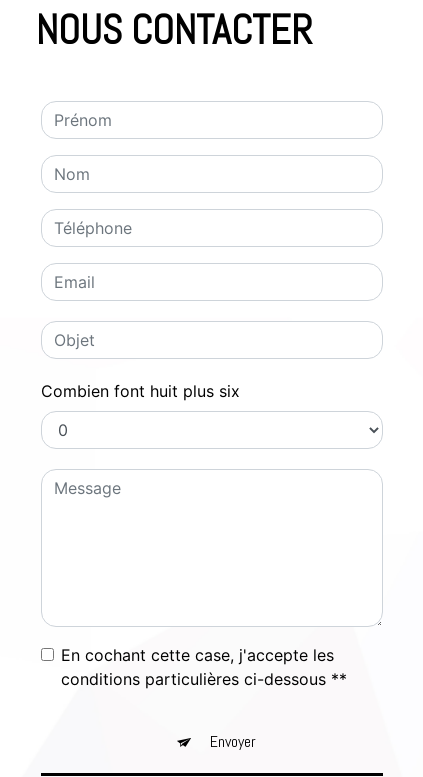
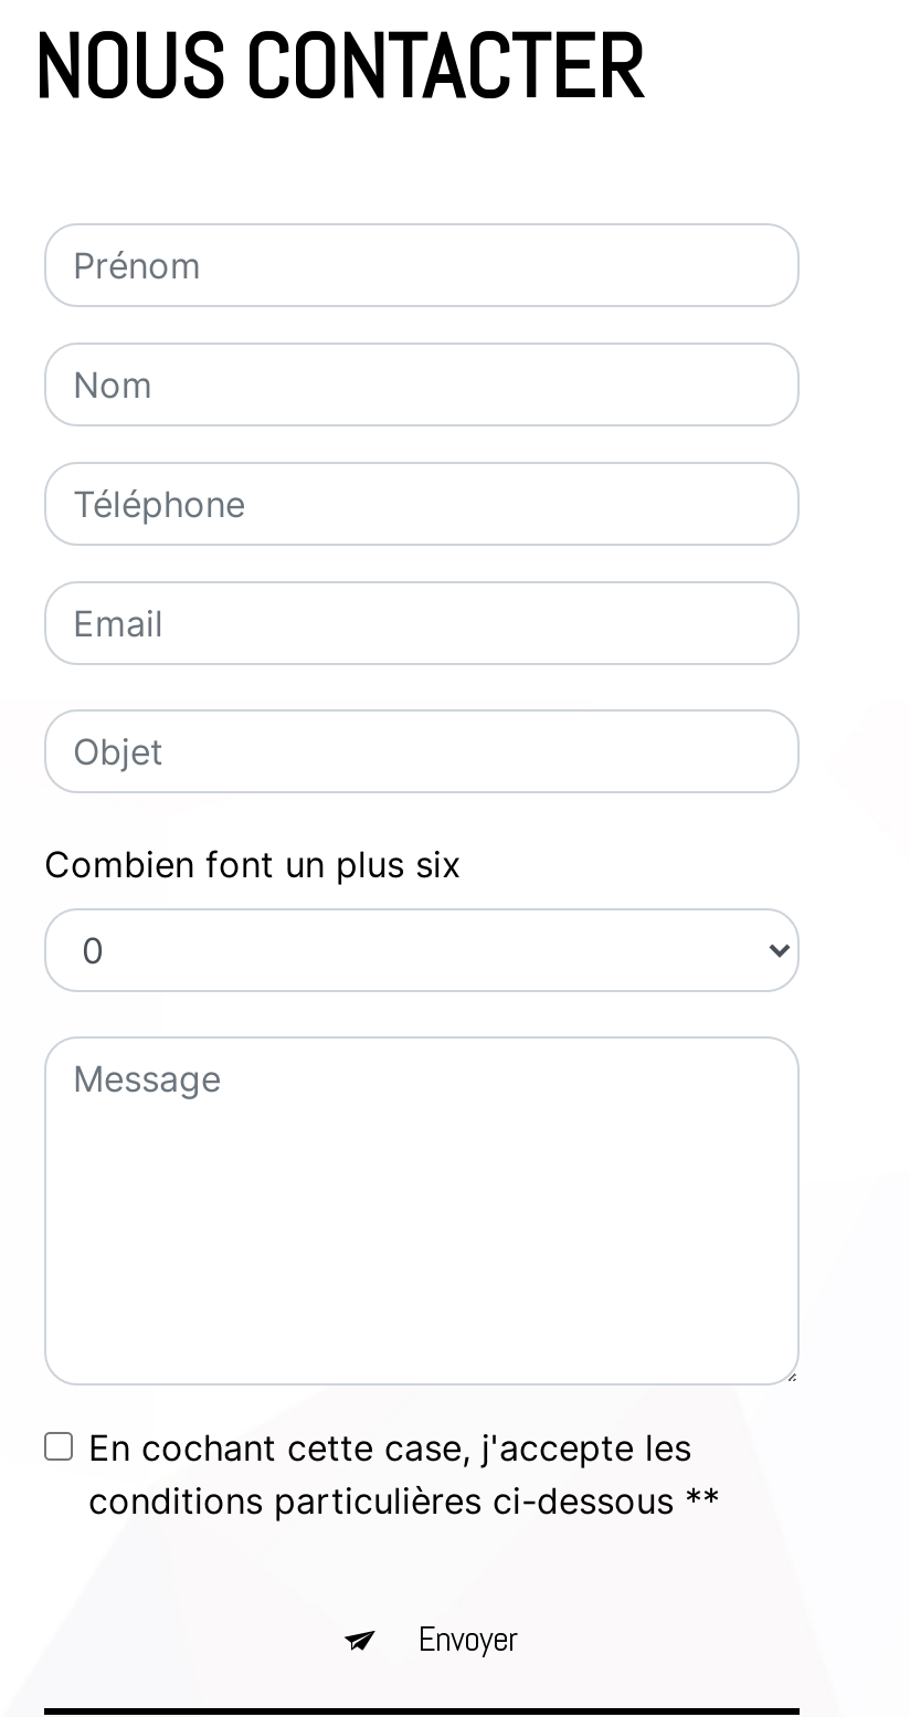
[41,381,240,401] Combien font huit plus six -> [44,842,462,886] Combien font un plus six

